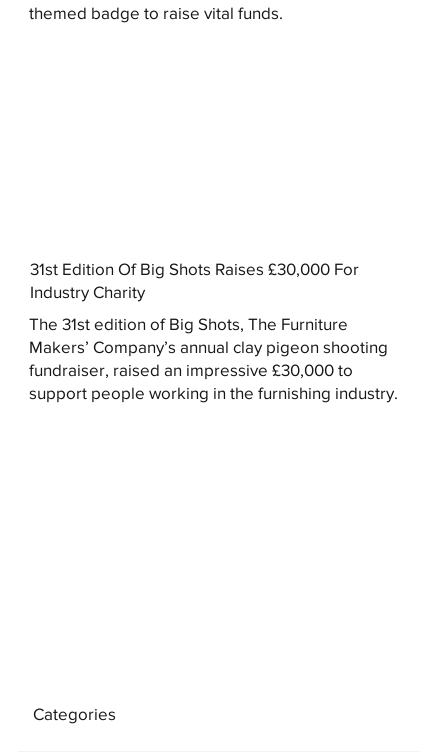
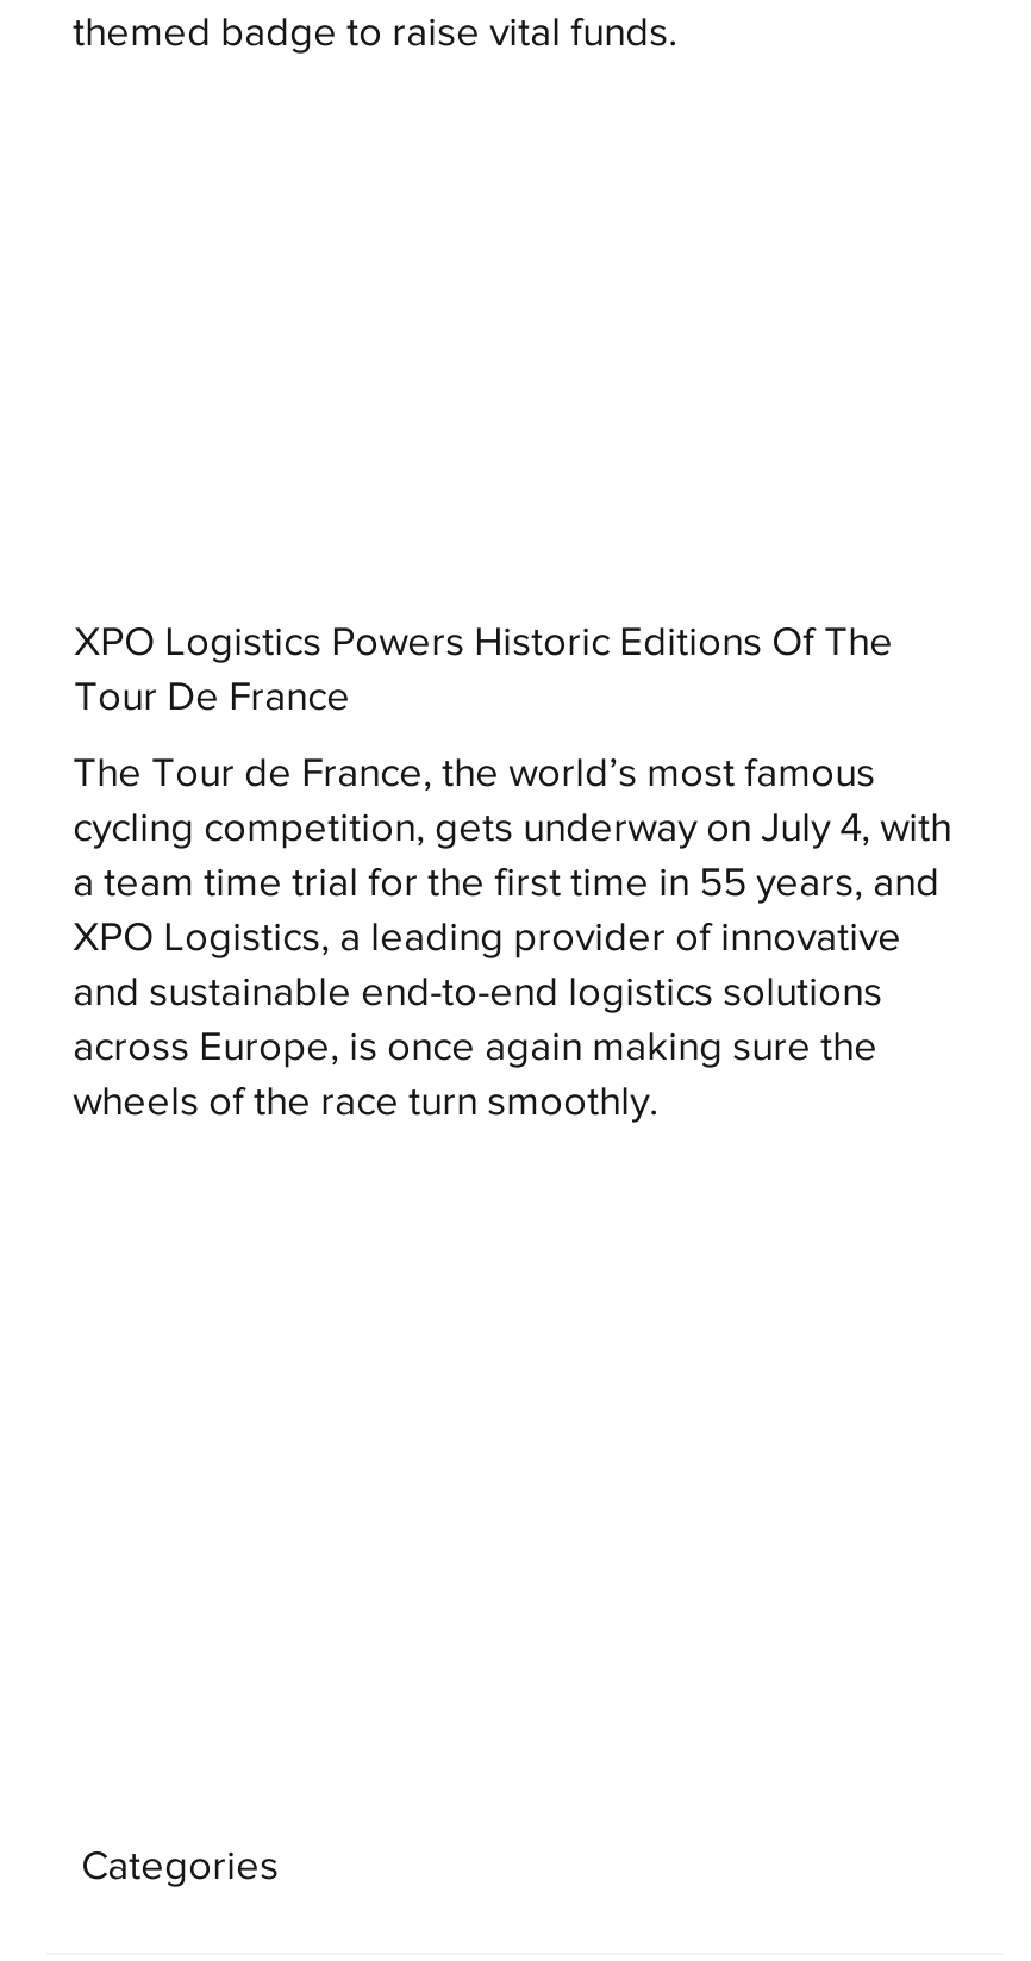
[30,259,359,301] 31st Edition Of Big Shots Raises £30,000 For | Industry Charity -> [74,618,893,718] XPO Logistics Powers Historic Editions Of The | Tour De France
[29,314,398,402] The 31st edition of Big Shots, The Furniture | Makers’ Company’s annual clay pigeon shooting | fundraiser, raised an impressive £30,000 to | support people working in the furnishing industry. -> [73,748,951,1122] The Tour de France, the world’s most famous | cycling competition, gets underway on July 4, with | a team time trial for the first time in 55 years, and | XPO Logistics, a leading provider of innovative | and sustainable end-to-end logistics solutions | across Europe, is once again making sure the | wheels of the race turn smoothly.

